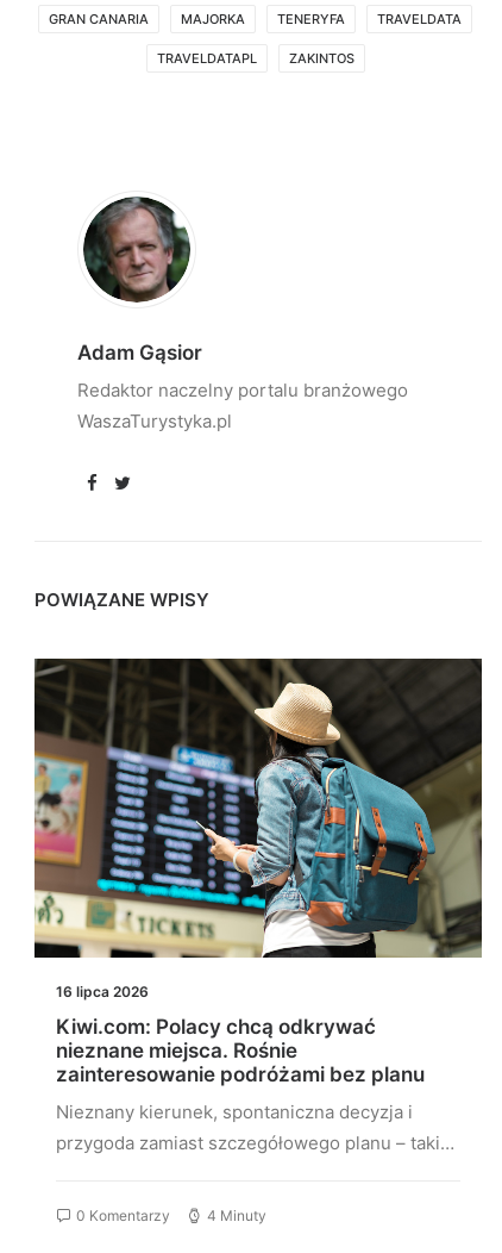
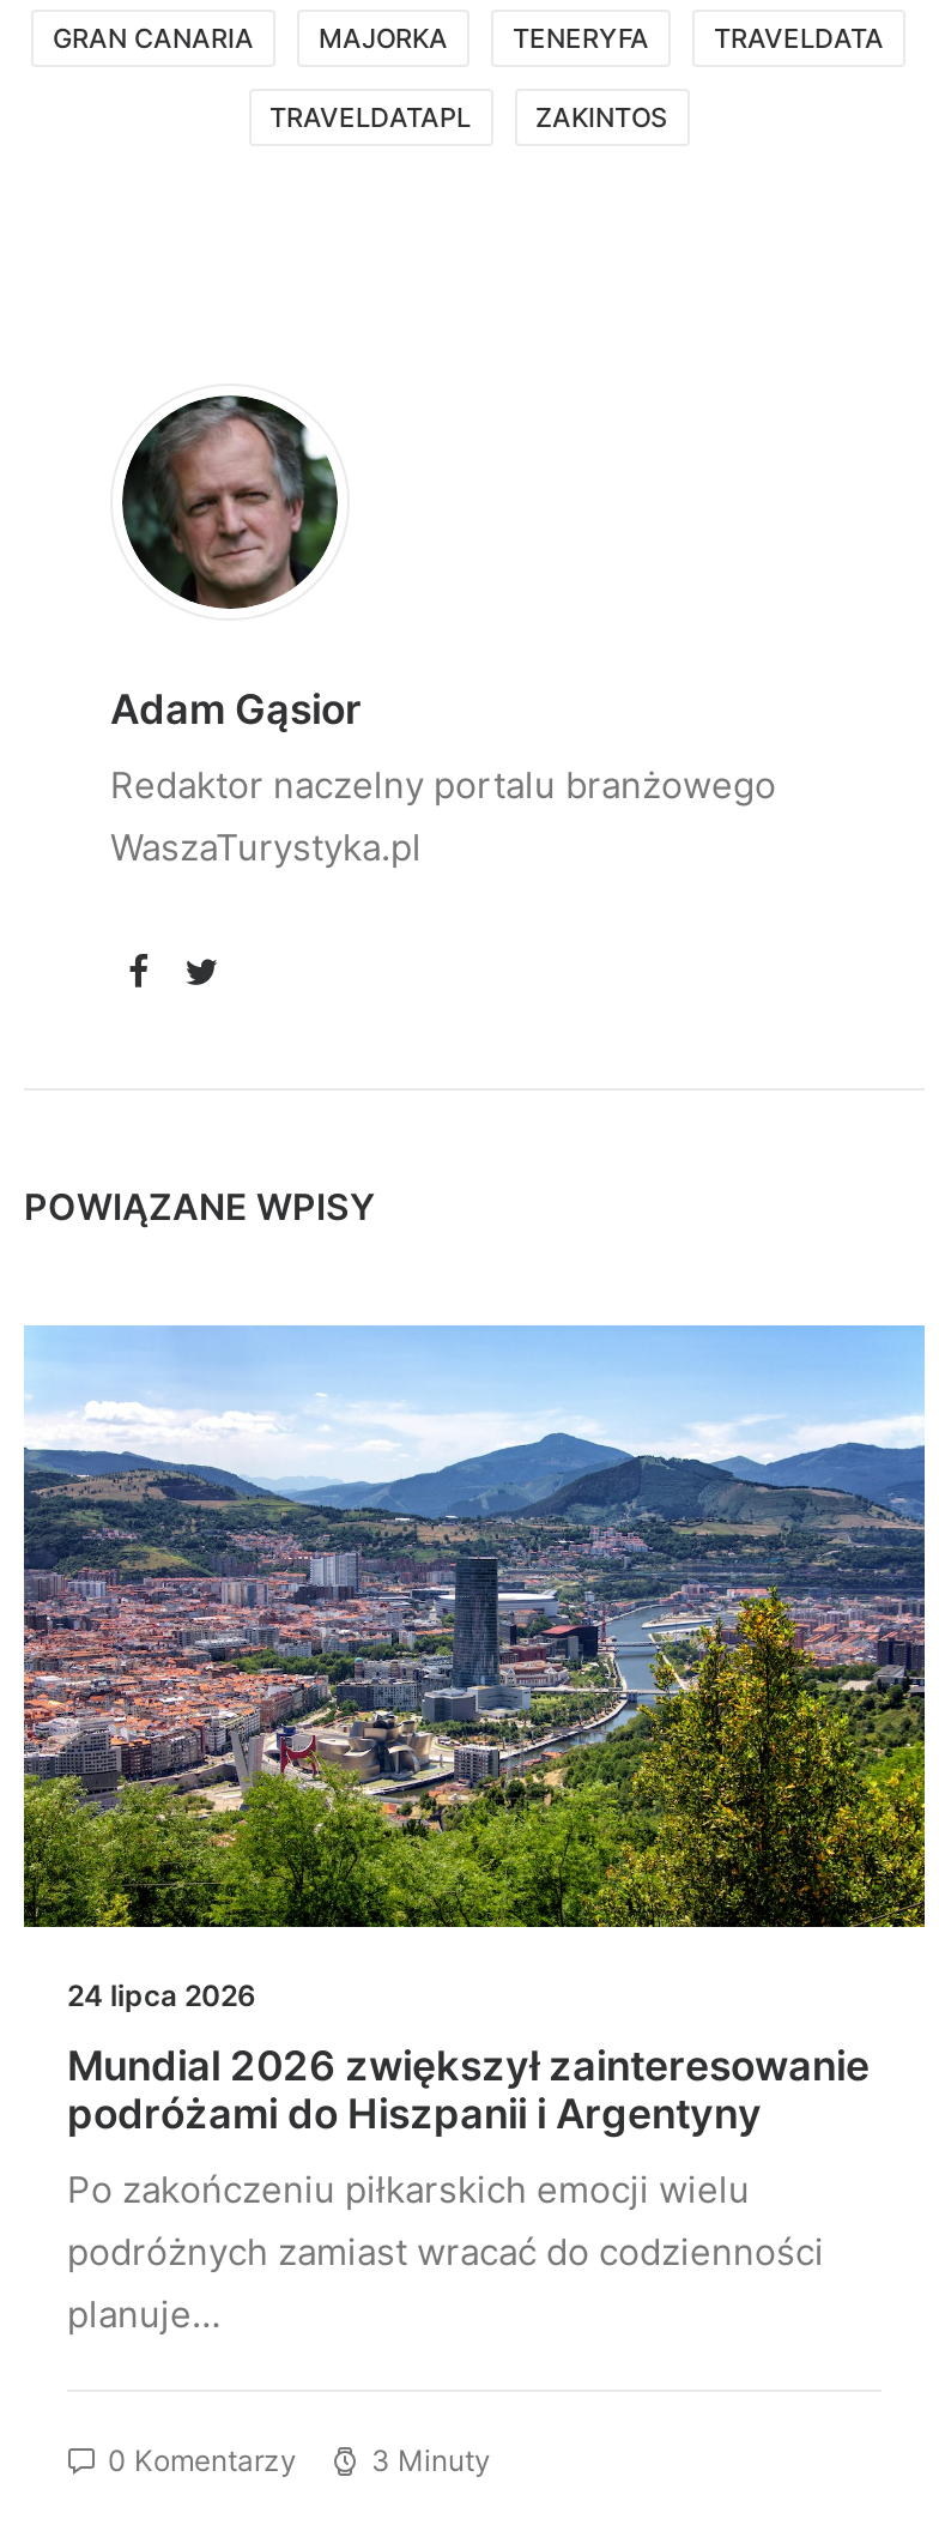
[33,657,483,1000] [image] | 16 lipca 2026 -> [22,1325,927,2012] [image] | 24 lipca 2026
[56,1014,425,1086] Kiwi.com: Polacy chcą odkrywać | nieznane miejsca. Rośnie | zainteresowanie podróżami bez planu -> [67,2041,870,2137] Mundial 2026 zwiększył zainteresowanie | podróżami do Hiszpanii i Argentyny
[56,1100,454,1154] Nieznany kierunek, spontaniczna decyzja i | przygoda zamiast szczegółowego planu – taki… -> [67,2166,824,2336] Po zakończeniu piłkarskich emocji wielu | podróżnych zamiast wracać do codzienności | planuje…
[207,1206,266,1224] 4 Minuty -> [371,2441,491,2477] 3 Minuty

